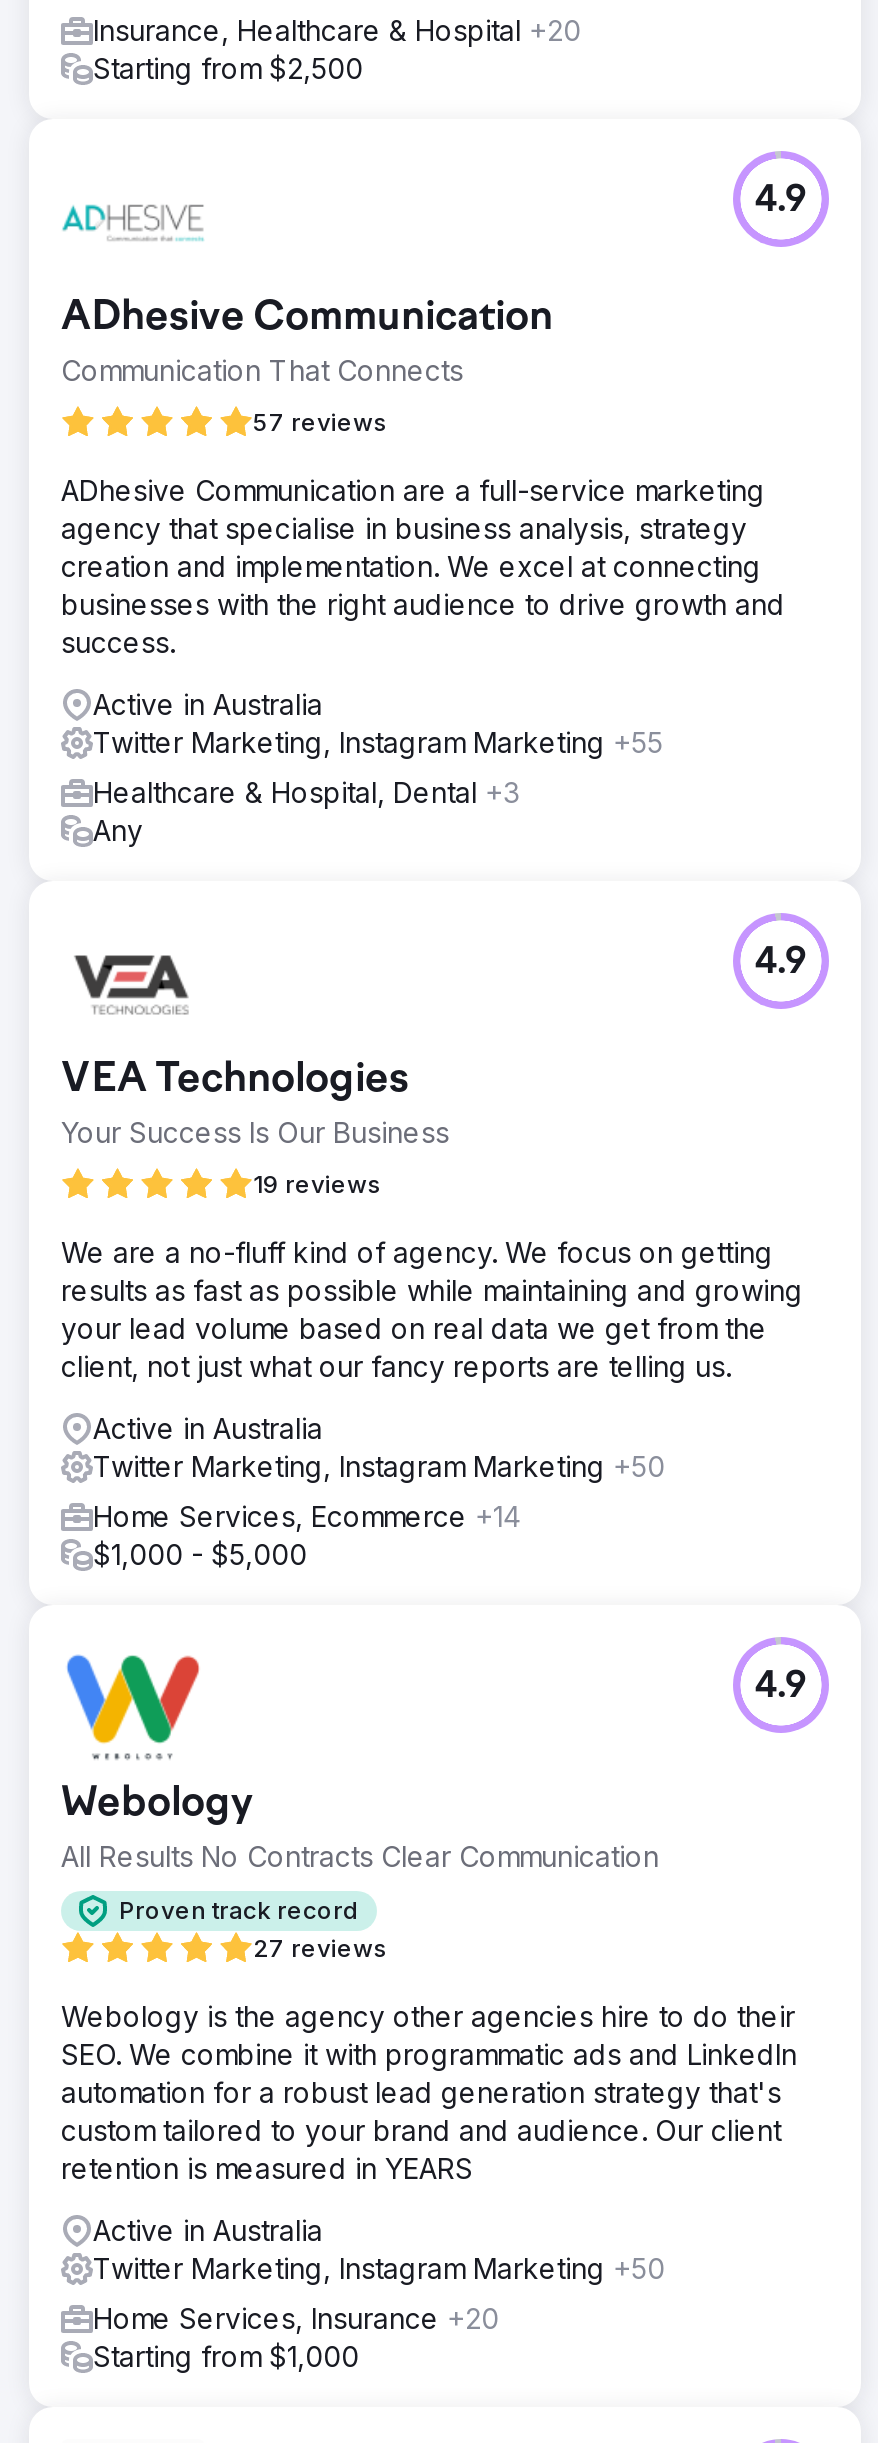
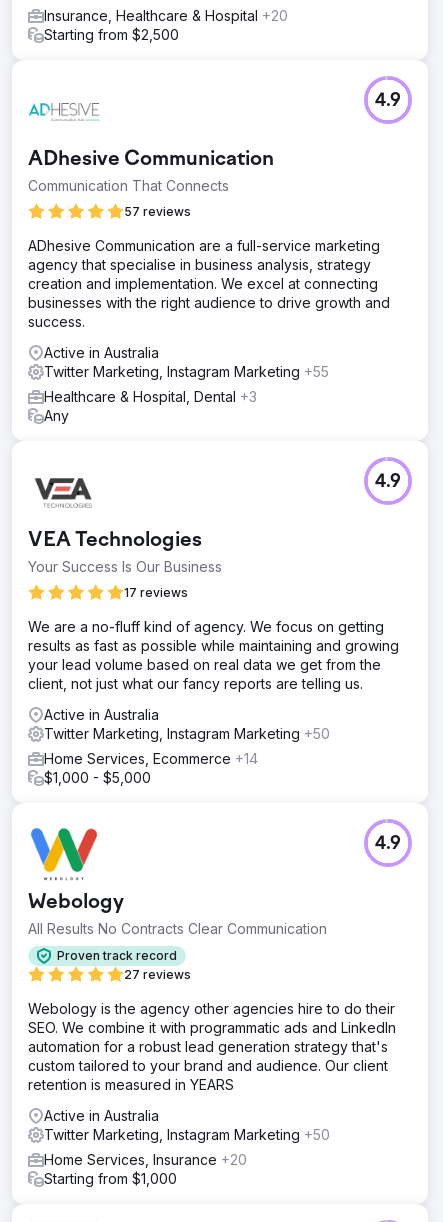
[253,1168,381,1198] 19 reviews -> [124,585,188,600] 17 reviews

